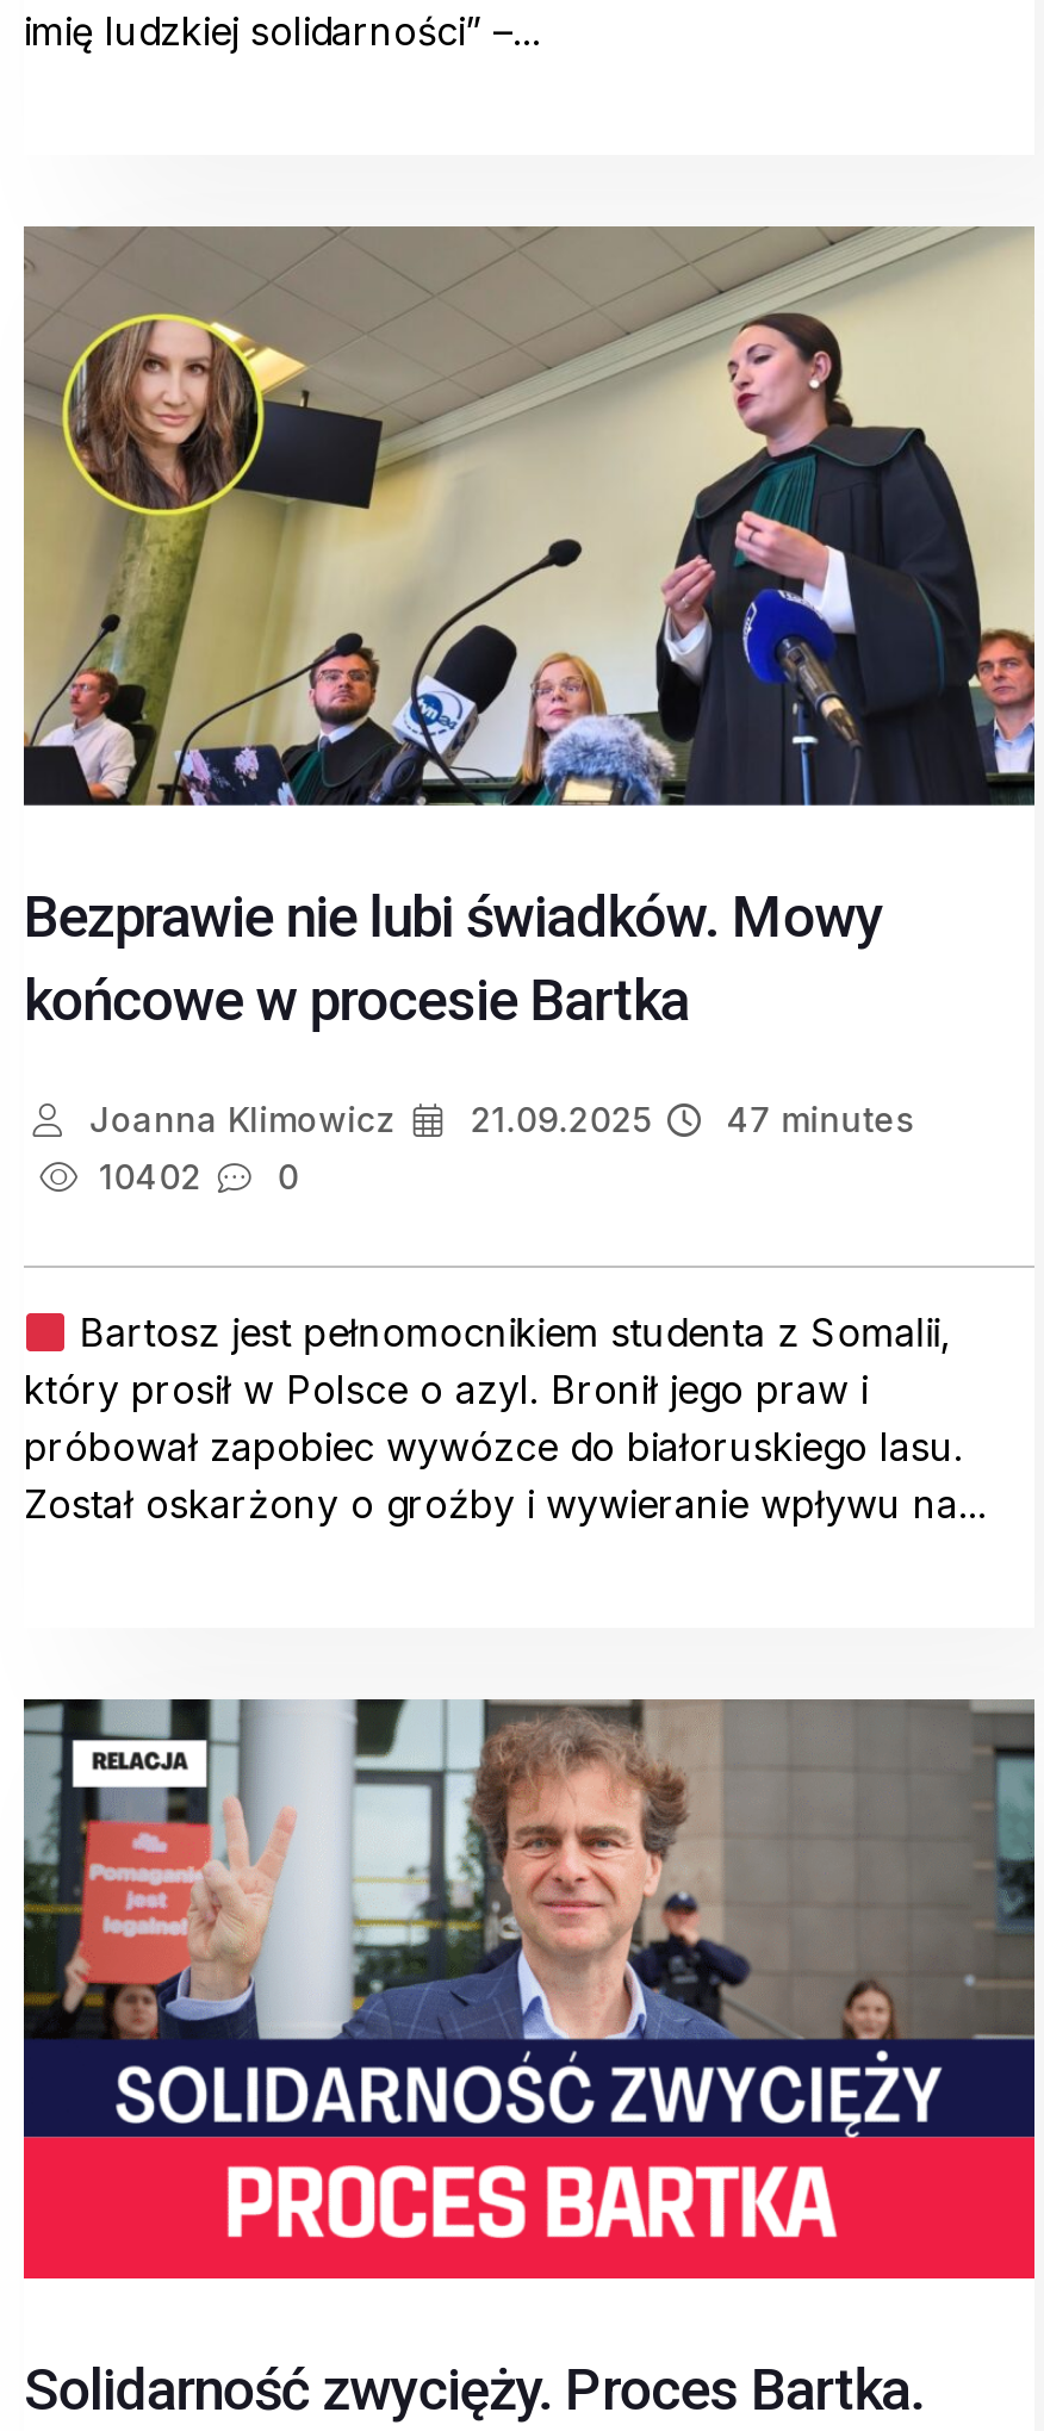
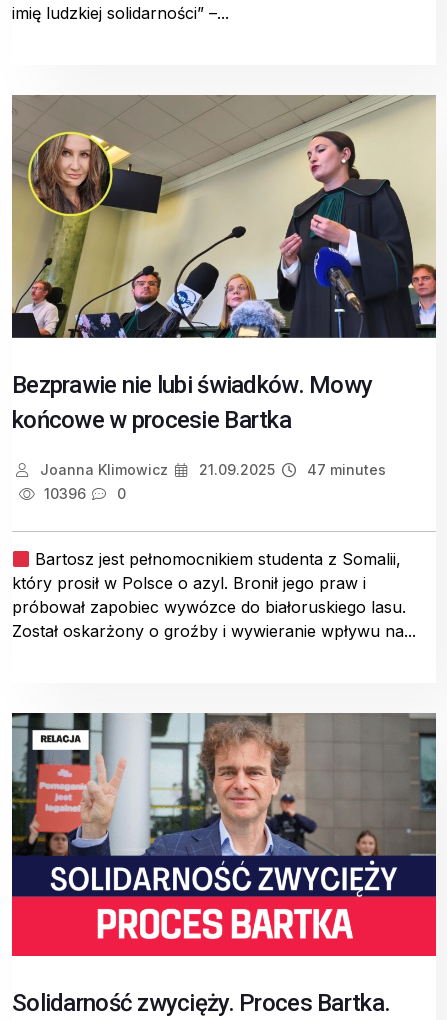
[90,1156,298,1196] 10402 0 -> [40,485,126,502] 10396 0

